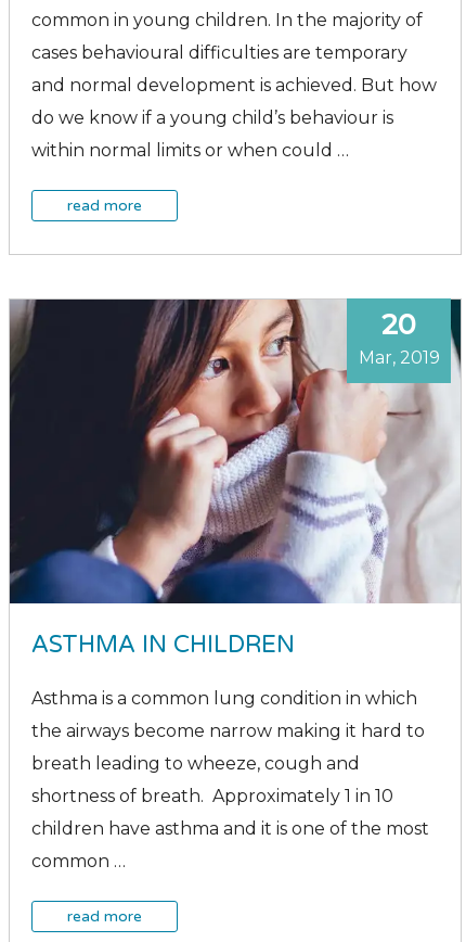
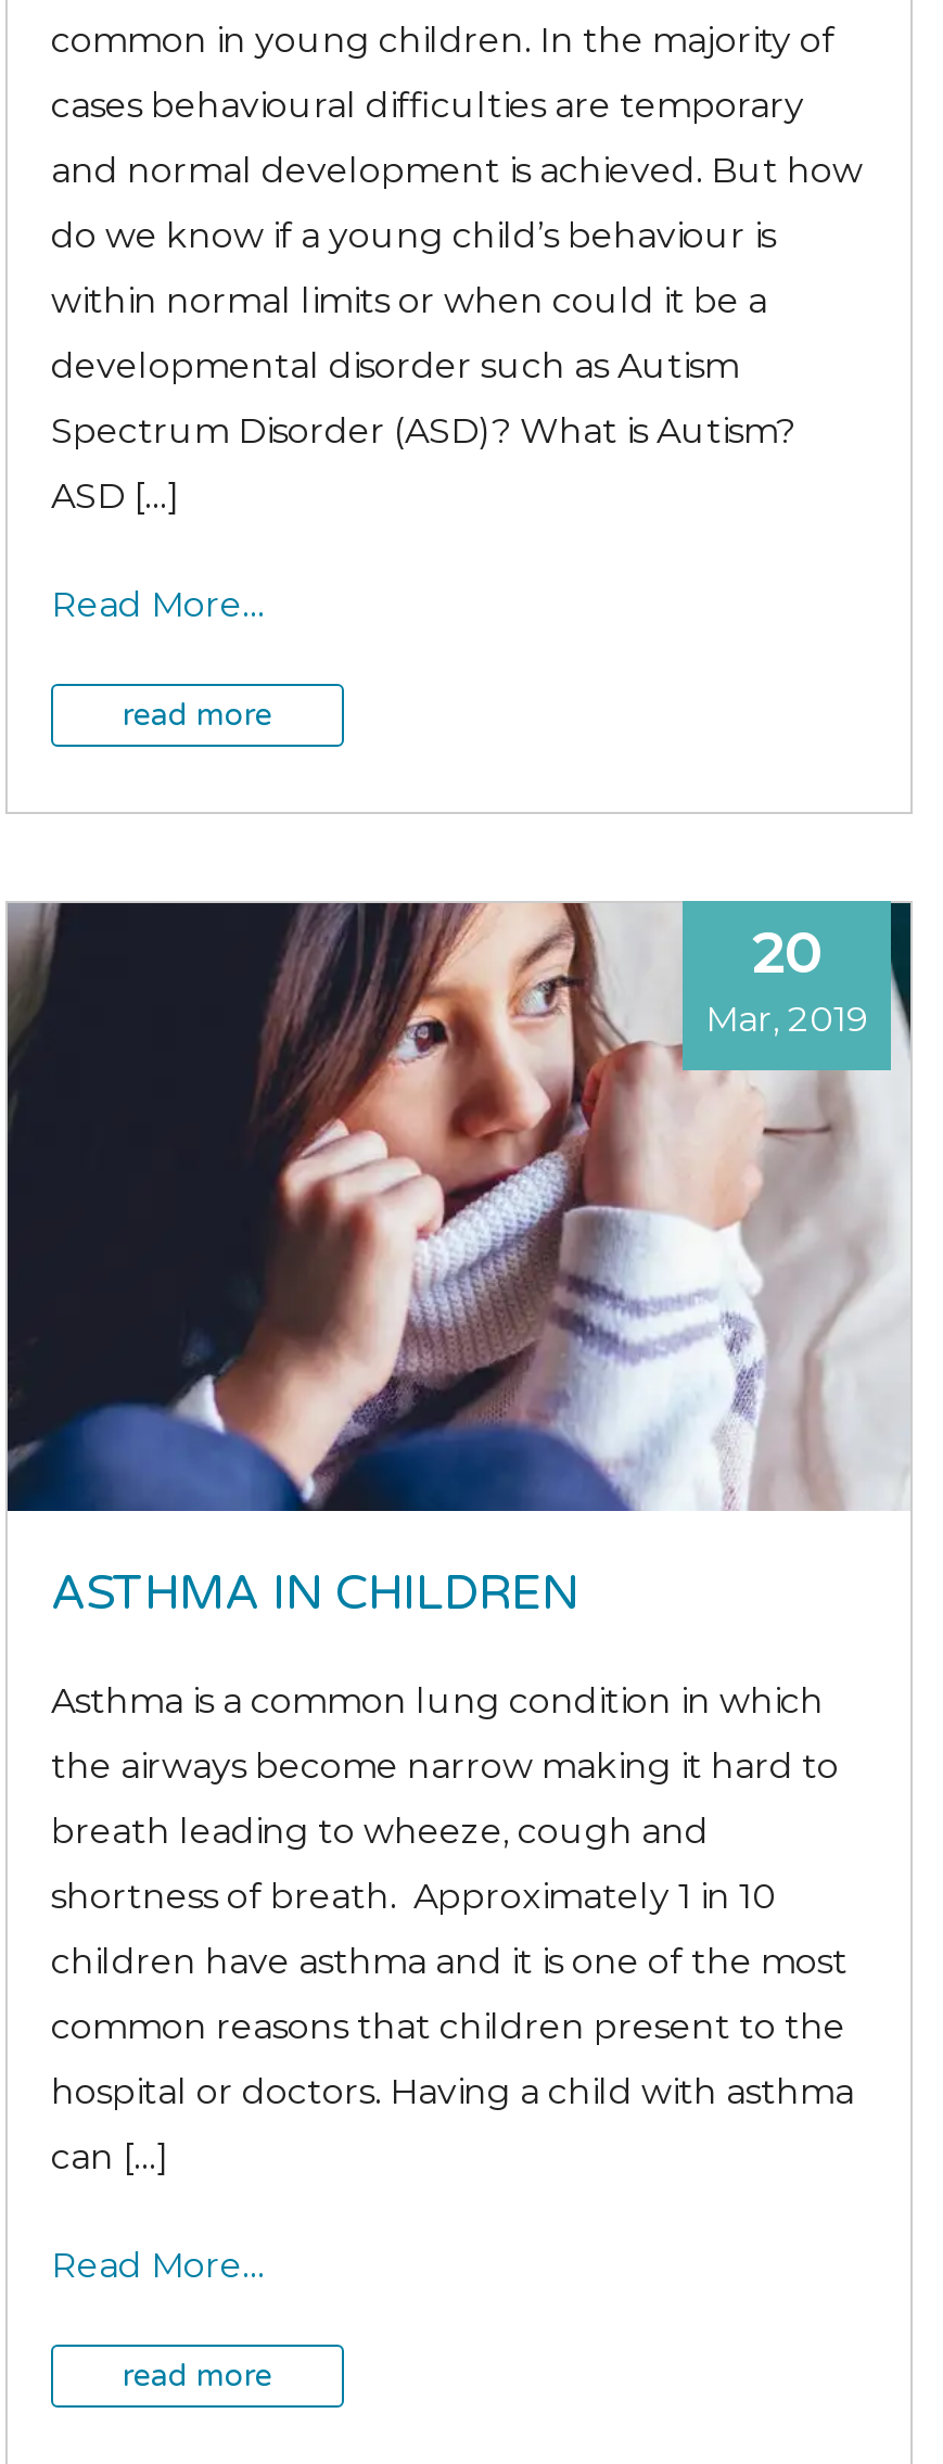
[31,140,349,161] within normal limits or when could … -> [51,280,795,625] within normal limits or when could it be a | developmental disorder such as Autism | Spectrum Disorder (ASD)? What is Autism? | ASD […] | Read More…
[31,851,126,872] common … -> [51,2006,854,2286] common reasons that children present to the | hospital or doctors. Having a child with asthma | can […] | Read More…

